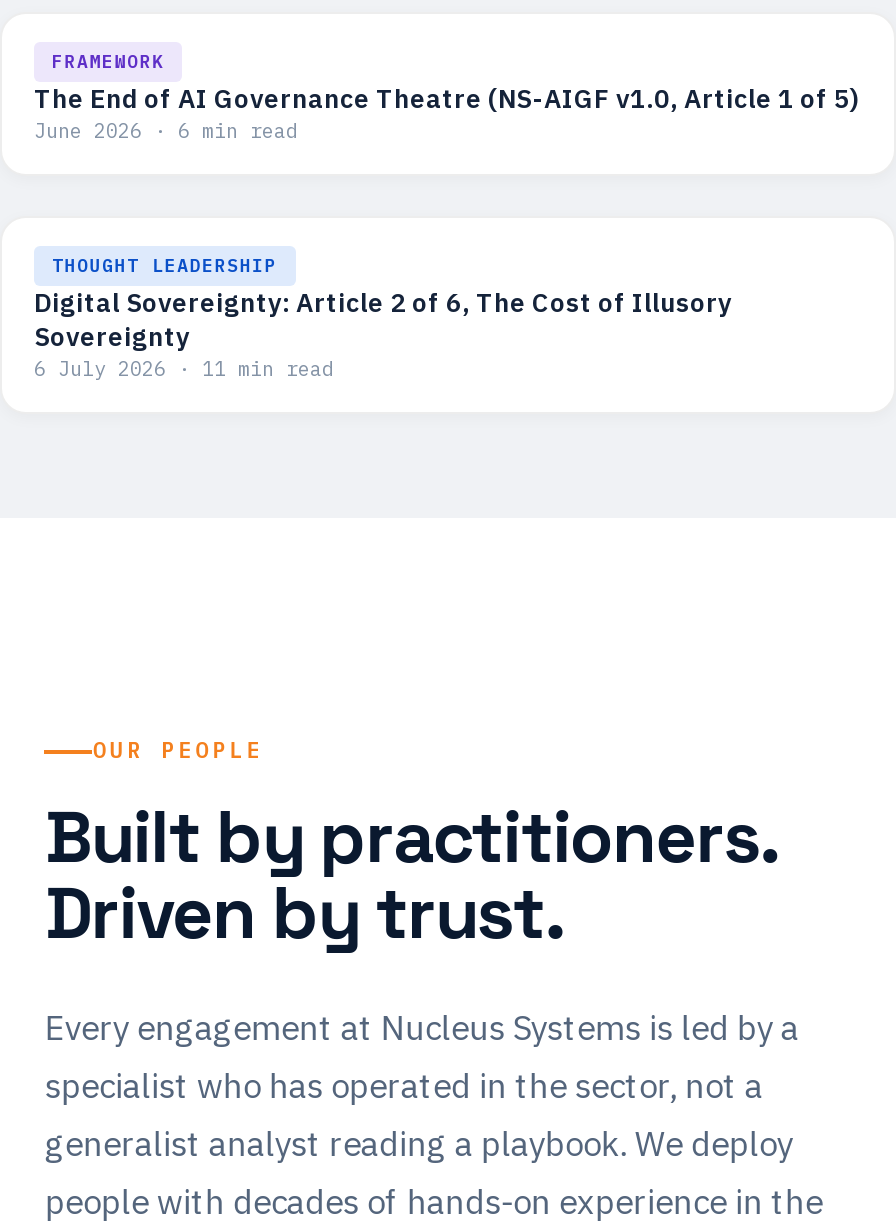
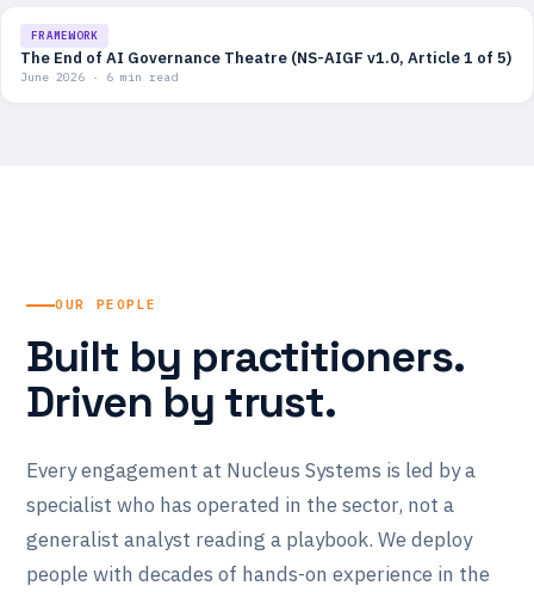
[34,253,732,381] THOUGHT LEADERSHIP | Digital Sovereignty: Article 2 of 6, The Cost of Illusory | Sovereignty | 6 July 2026 · 11 min read -> none

